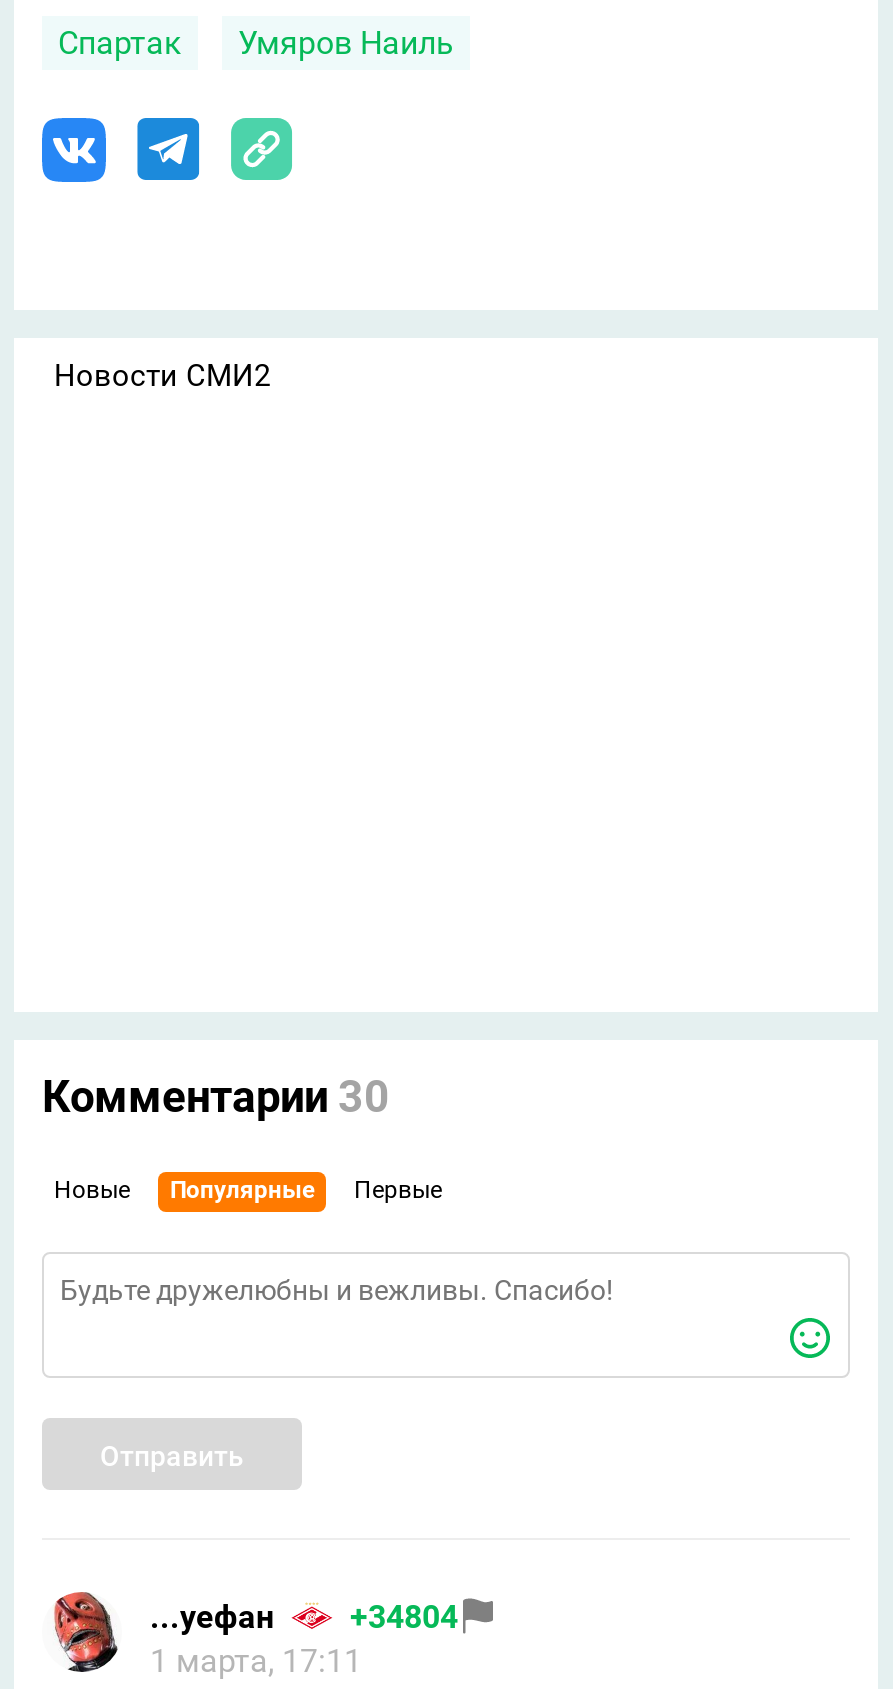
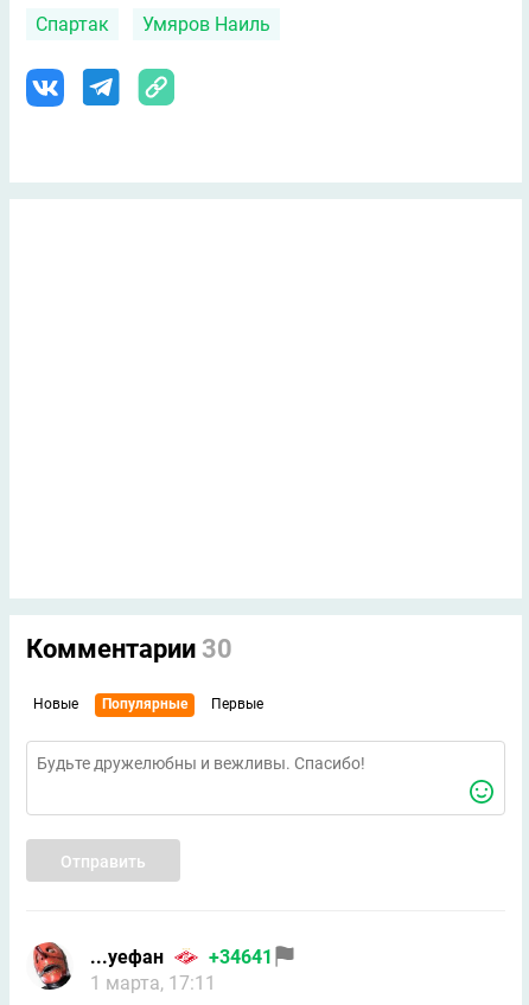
[54,357,270,393] Новости СМИ2 -> none
[150,1597,458,1635] ...уефан +34804 -> [90,945,273,968] ...уефан +34641

